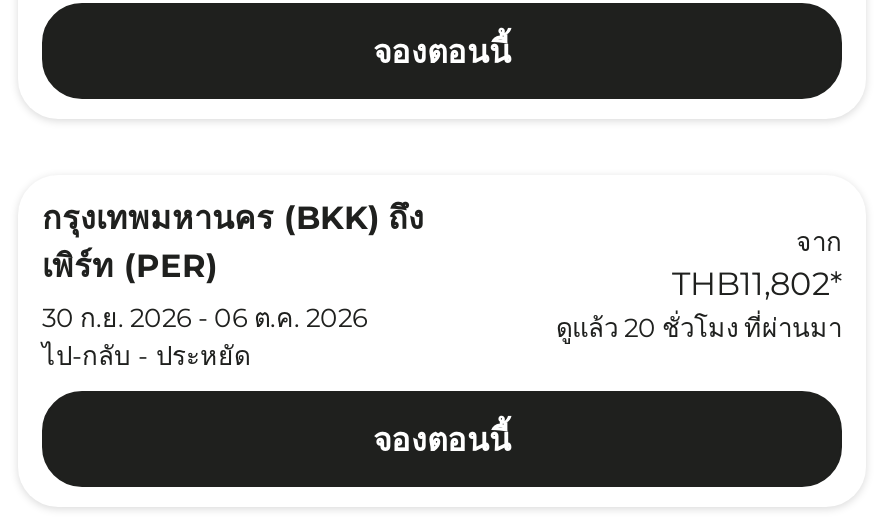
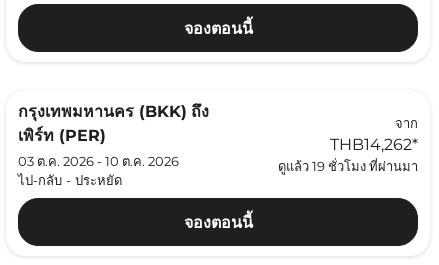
[556,265,842,343] THB11,802* | ดูแล้ว 20 ชั่วโมง ที่ผ่านมา -> [278,135,418,174] THB14,262* | ดูแล้ว 19 ชั่วโมง ที่ผ่านมา
[42,301,368,333] 30 ก.ย. 2026 - 06 ต.ค. 2026 -> [18,153,179,169] 03 ต.ค. 2026 - 10 ต.ค. 2026

